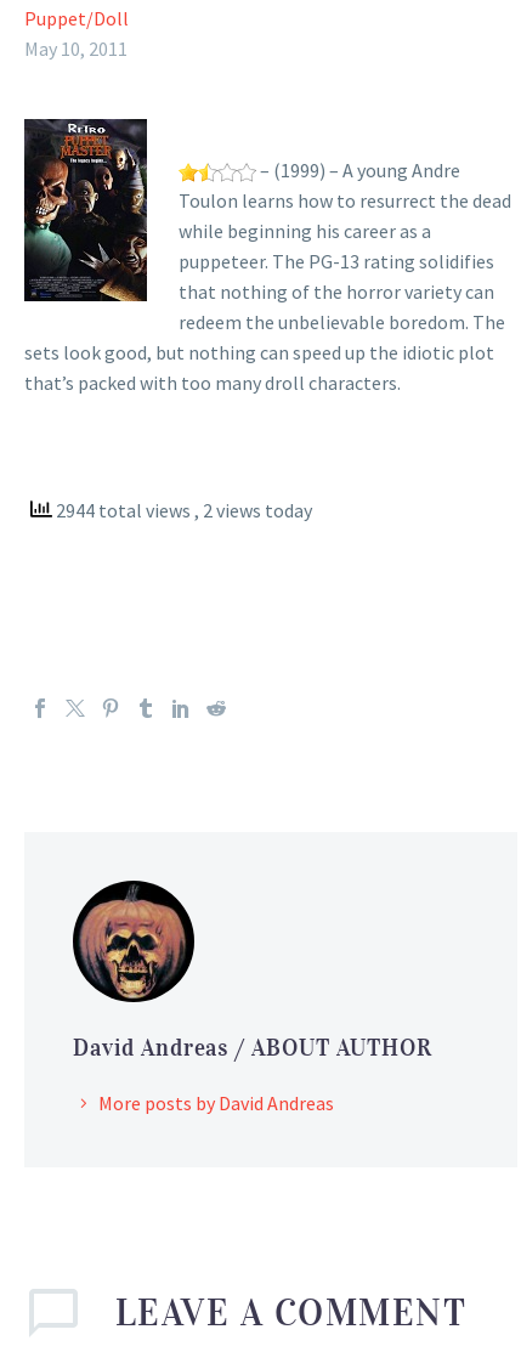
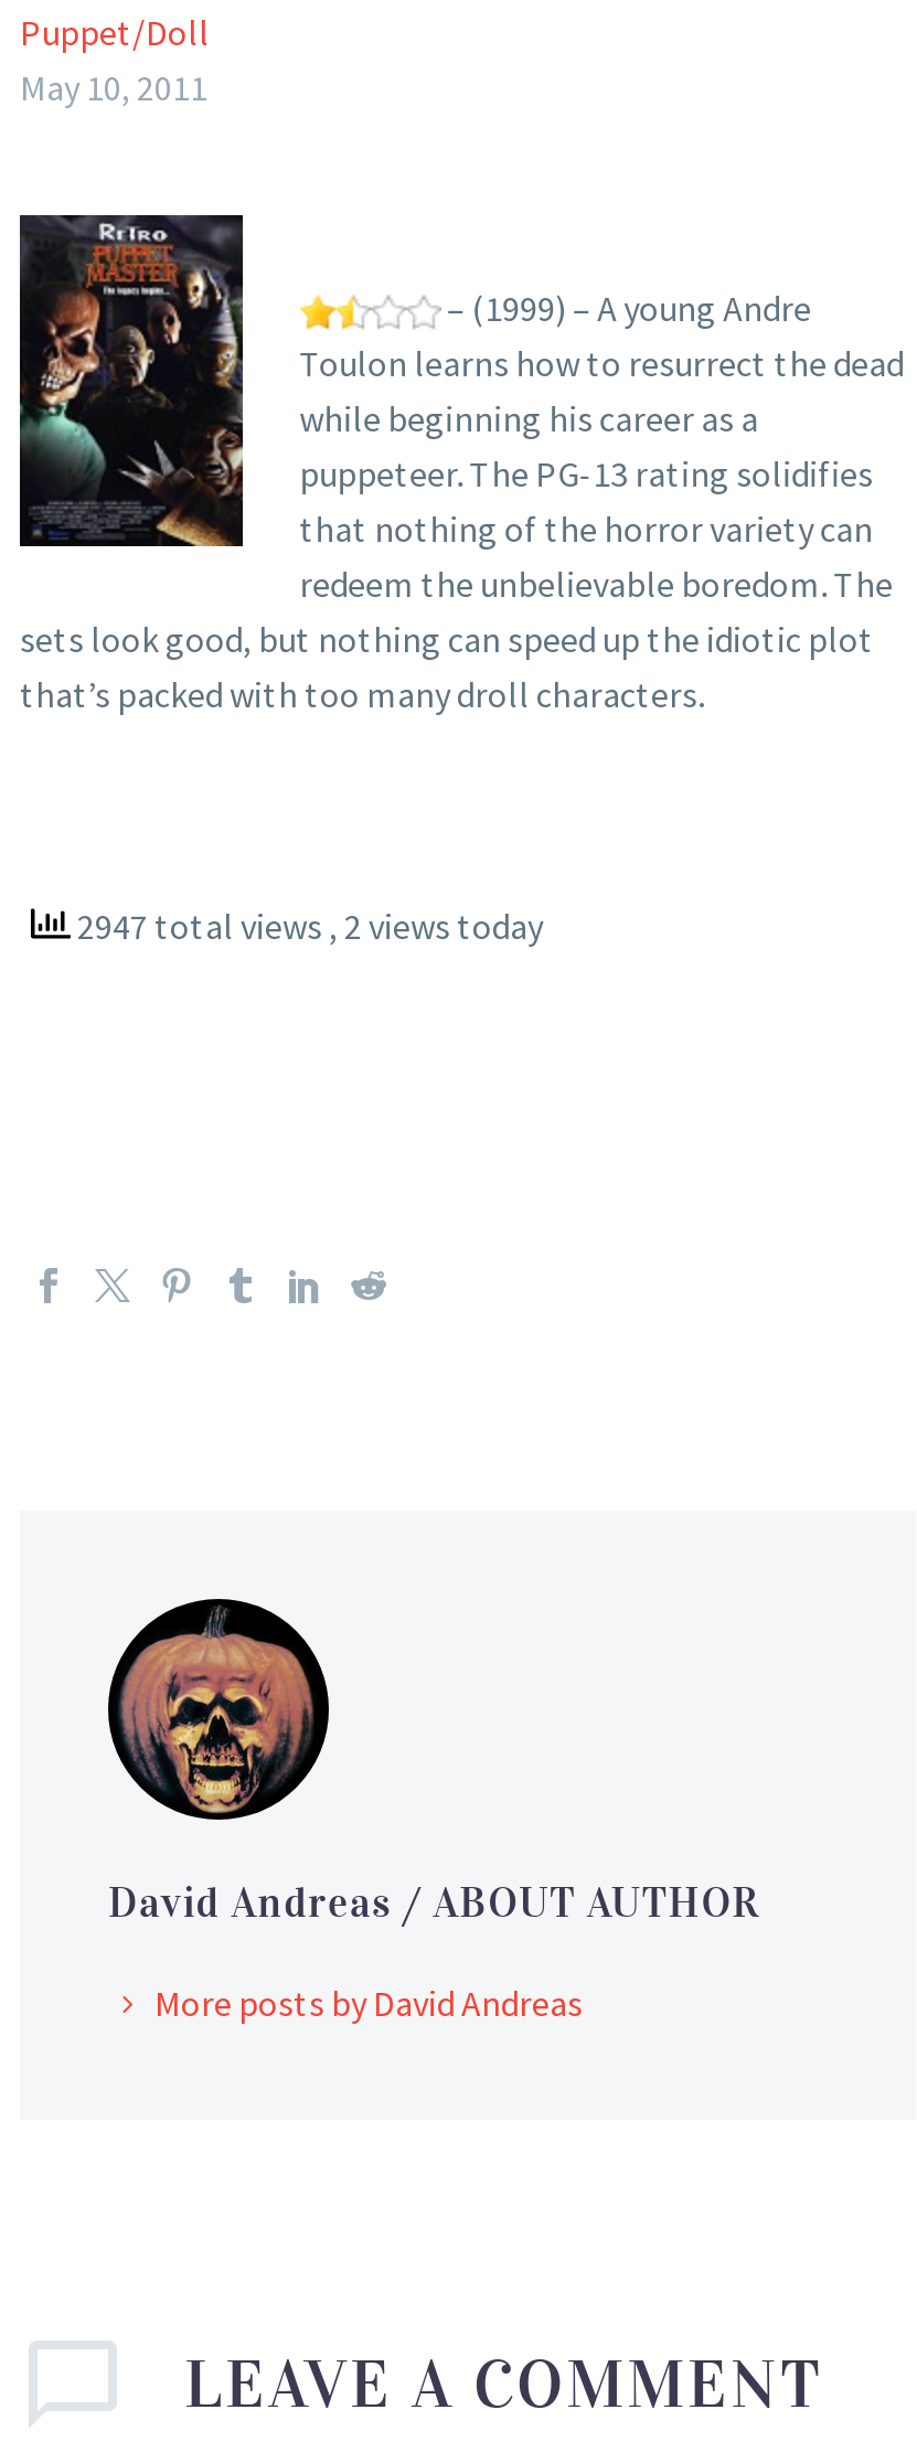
[52,498,312,522] 2944 total views, 2 views today -> [71,904,543,948] 2947 total views, 2 views today

